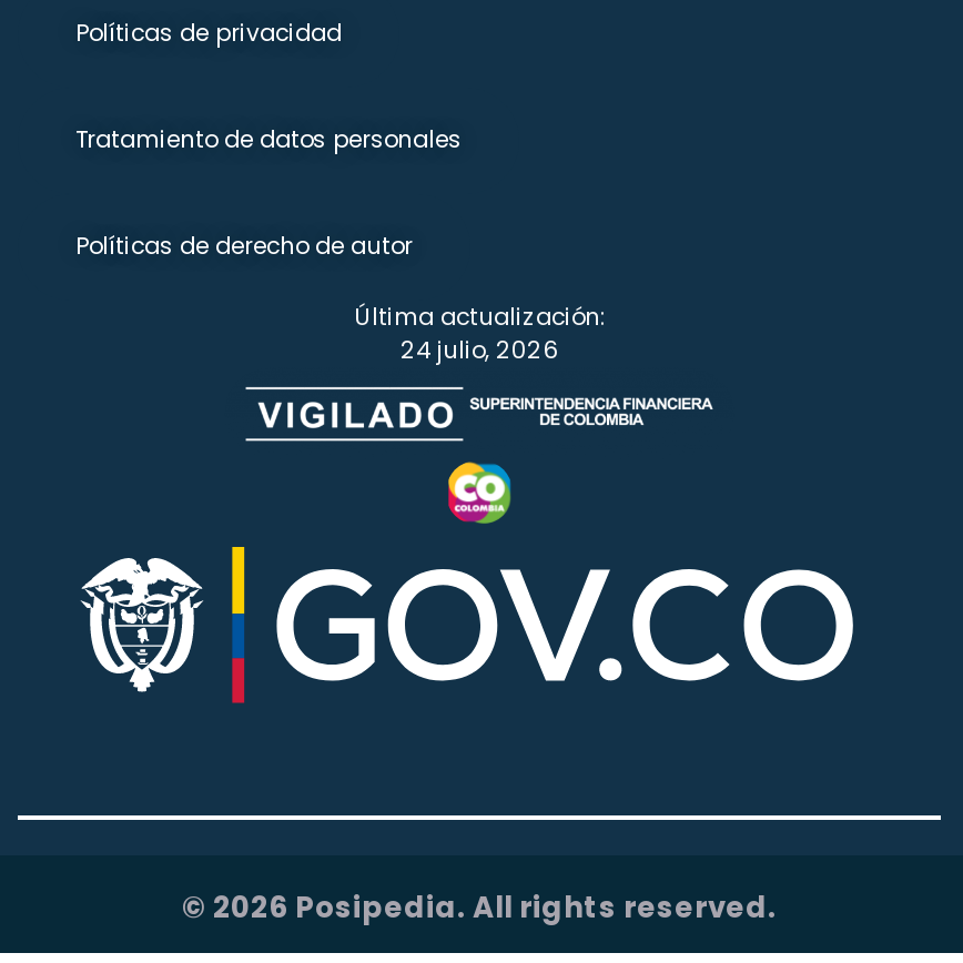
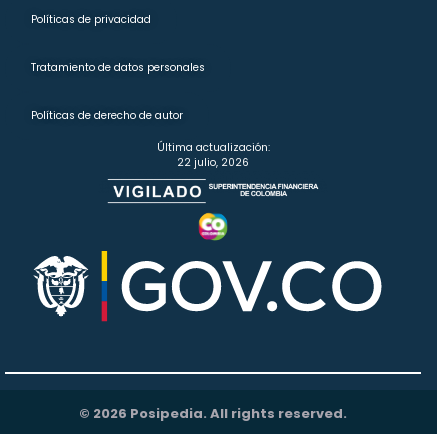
[401,334,558,367] 24 julio, 2026 -> [177,155,249,170] 22 julio, 2026

